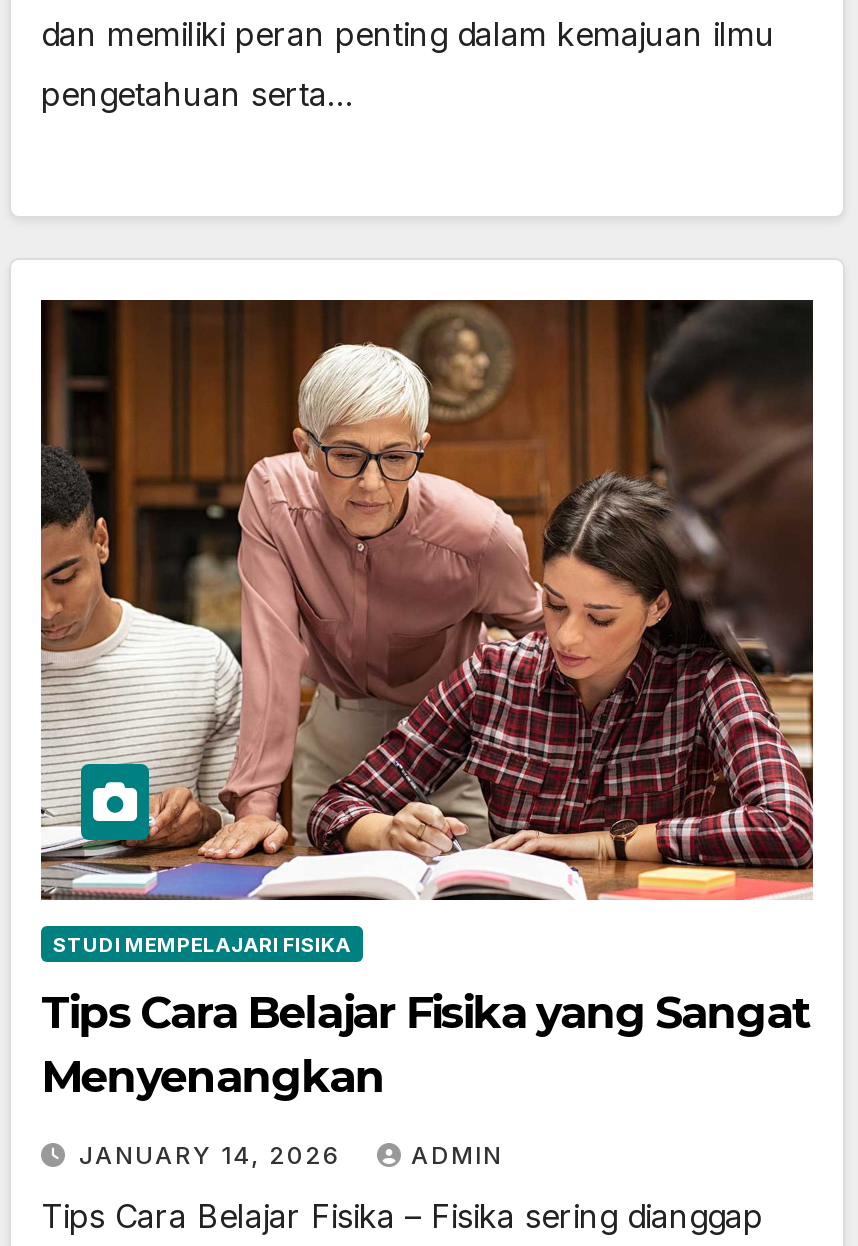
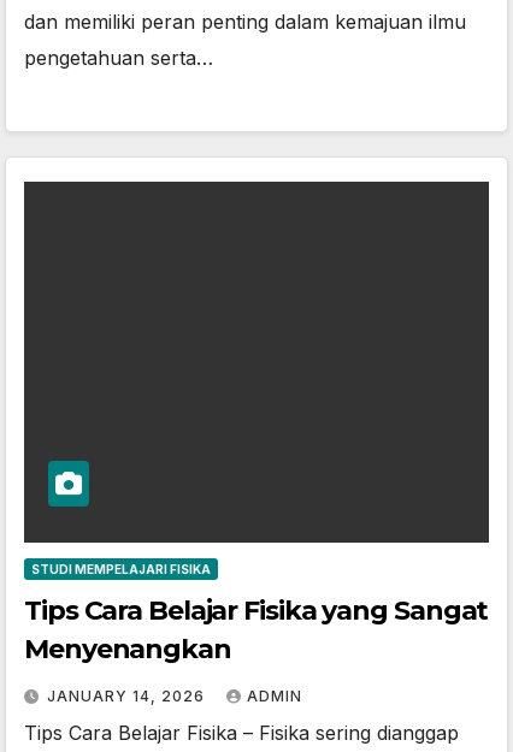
[39,300,815,902] [image] -> none

